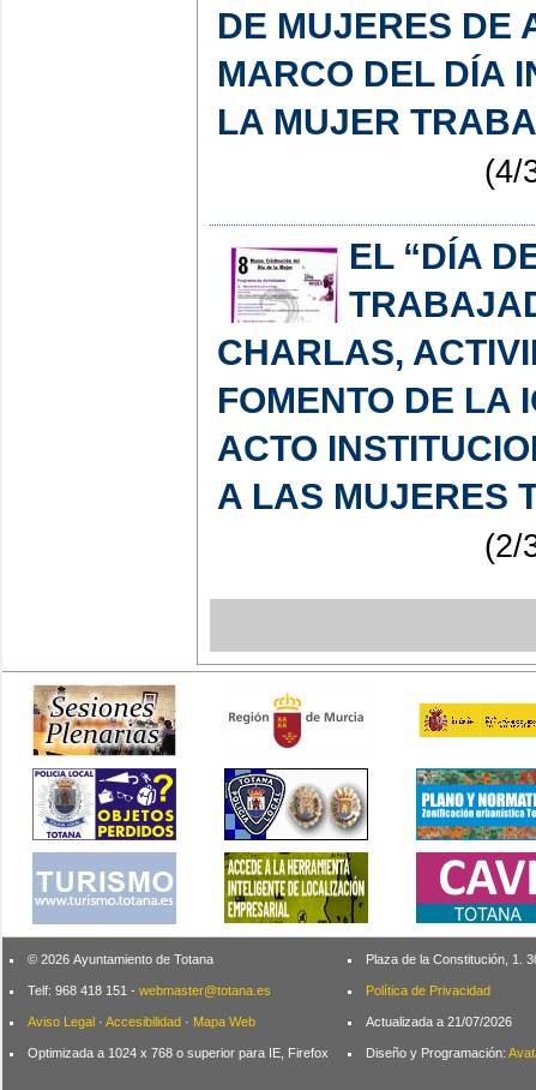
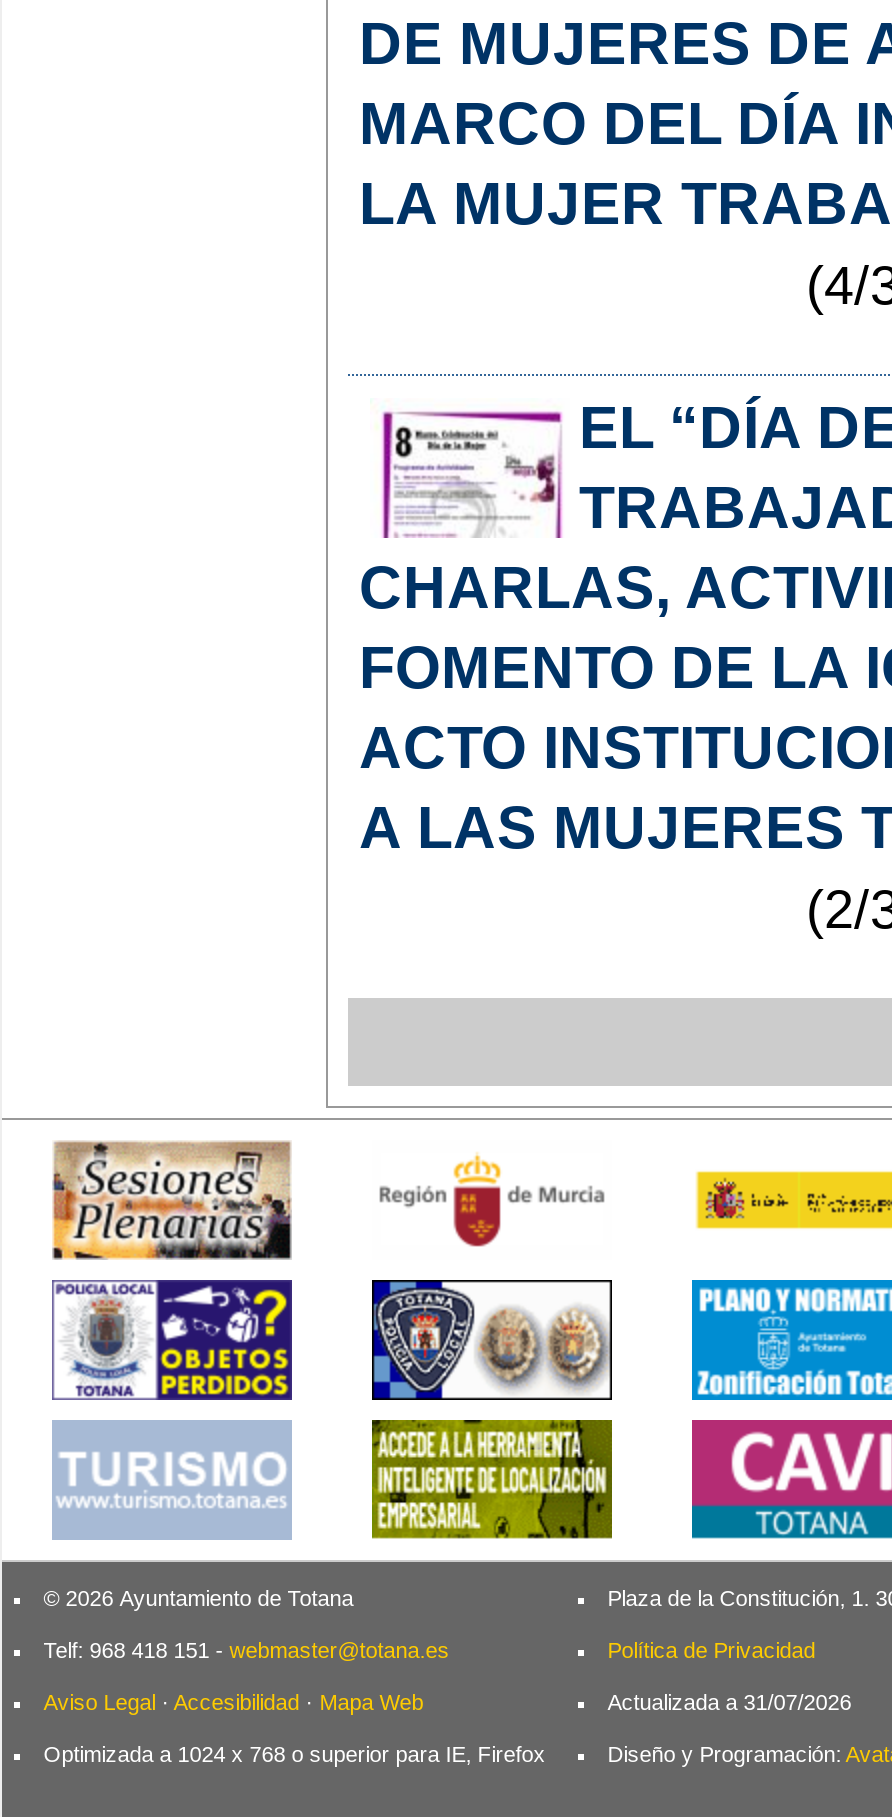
[416,768,532,840] [image] -> [692,1280,886,1400] [image]
[365,1014,512,1028] Actualizada a 21/07/2026 -> [607,1689,851,1713] Actualizada a 31/07/2026

